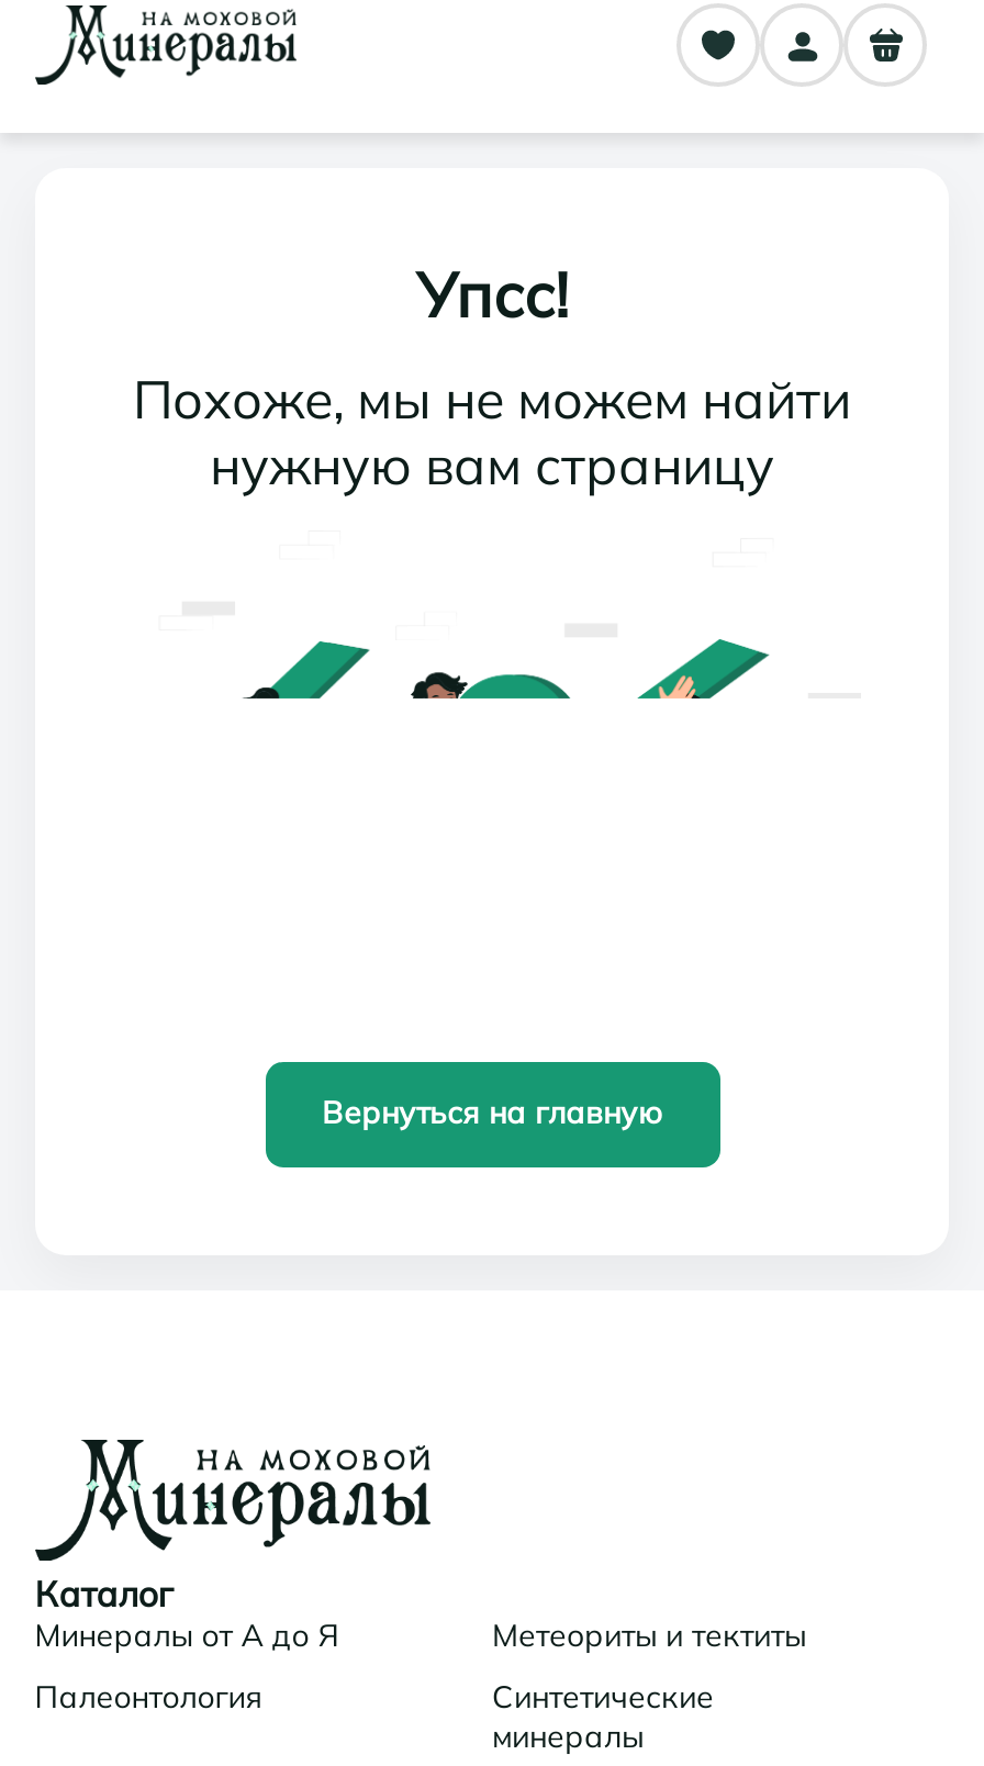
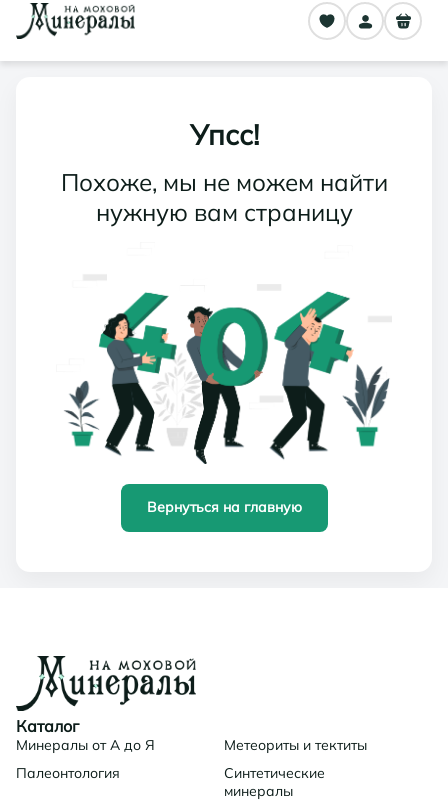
none -> [64,317,390,465] [image]

